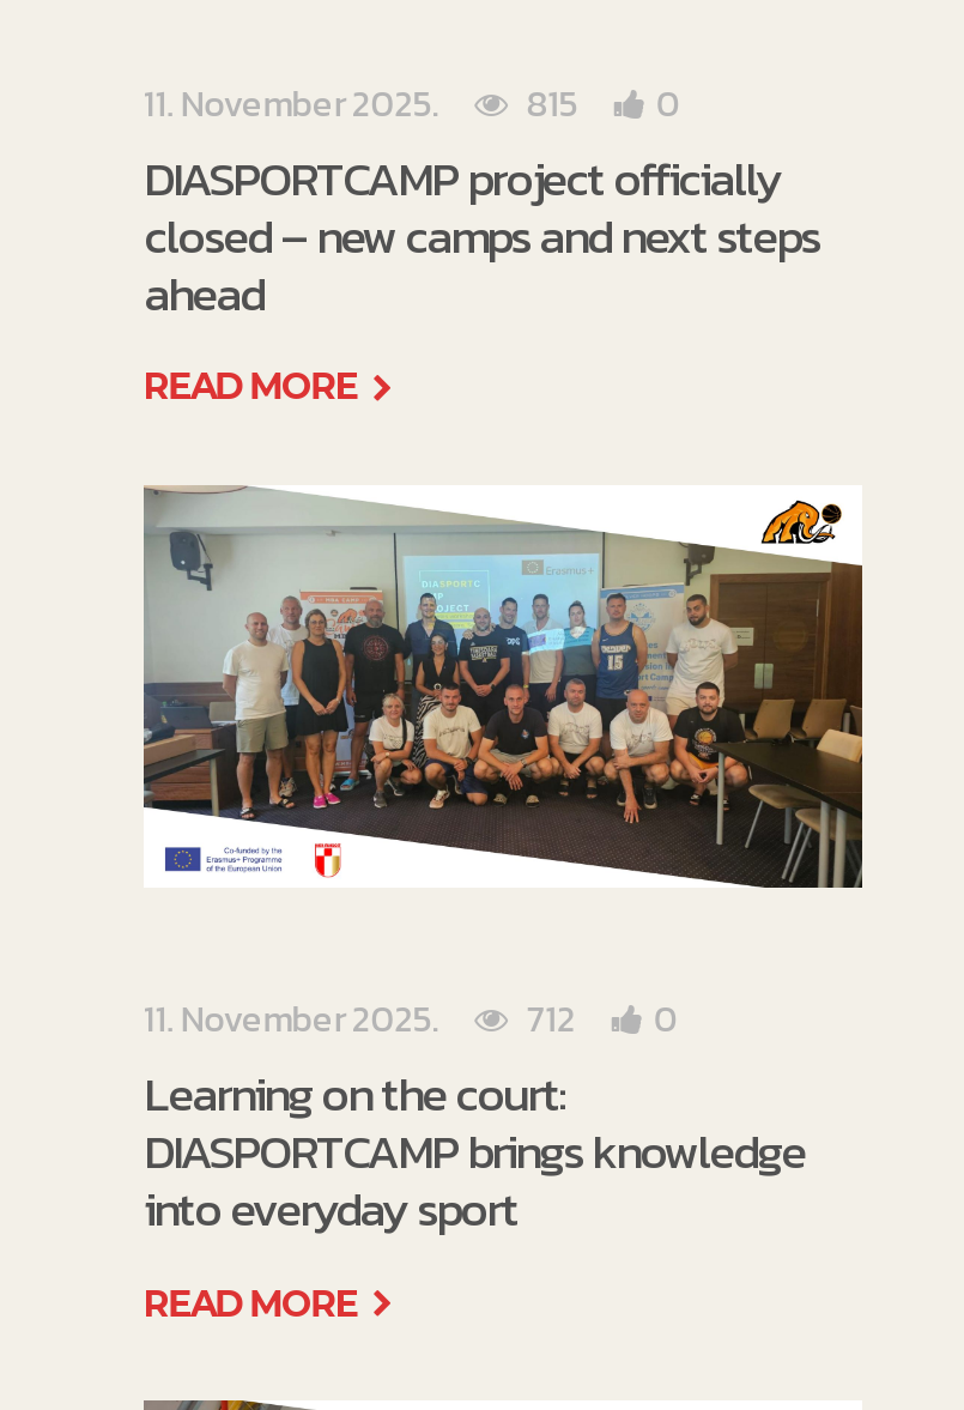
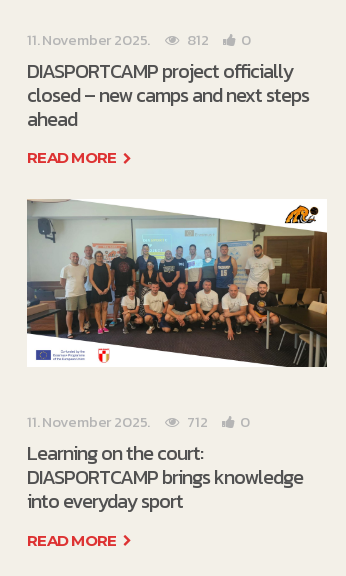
[527,74,578,129] 815 -> [187,27,208,50] 812

